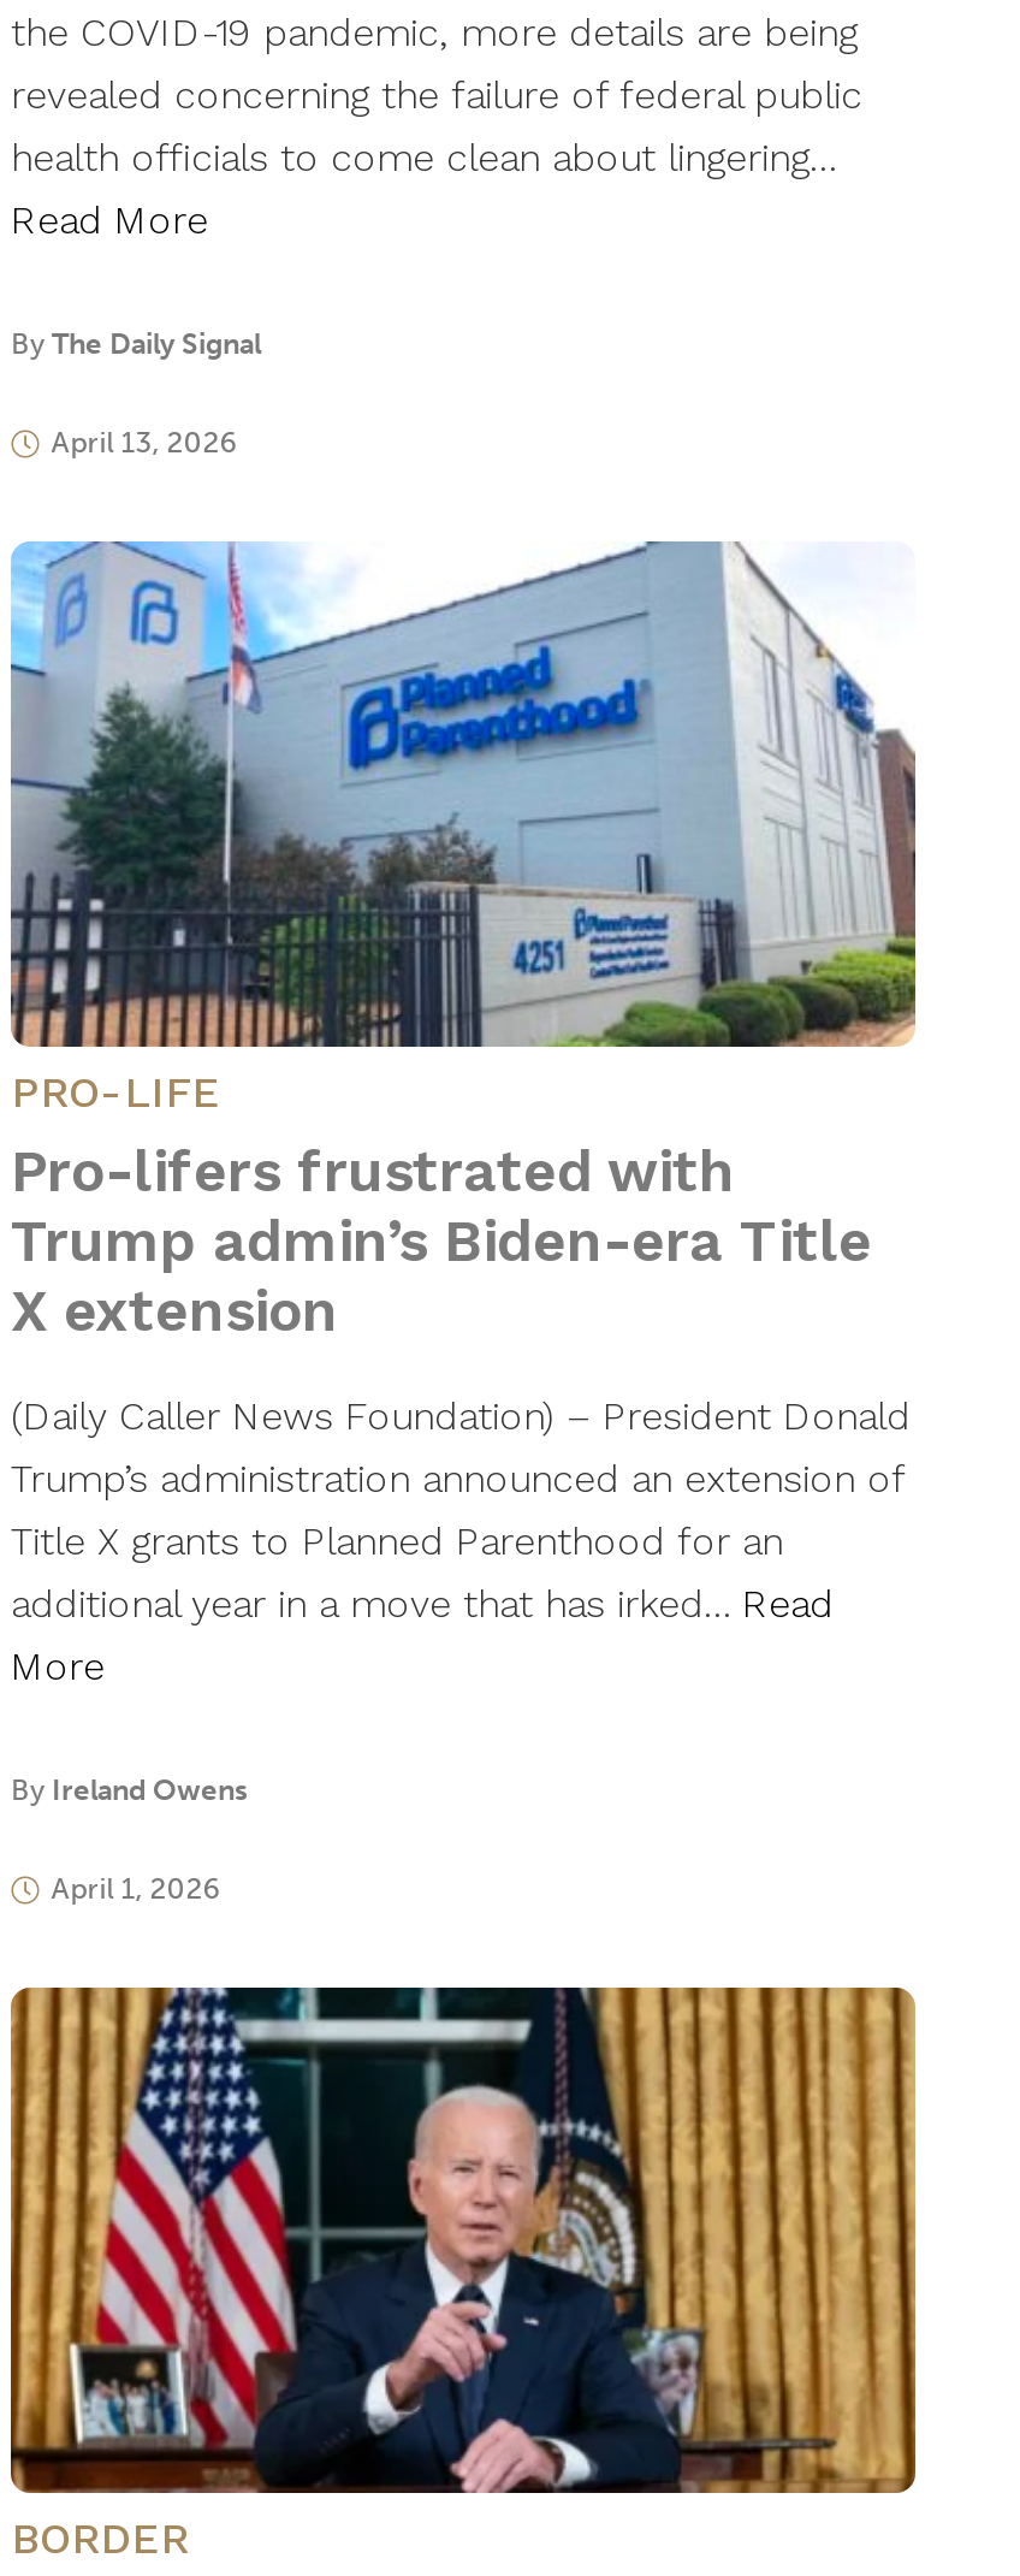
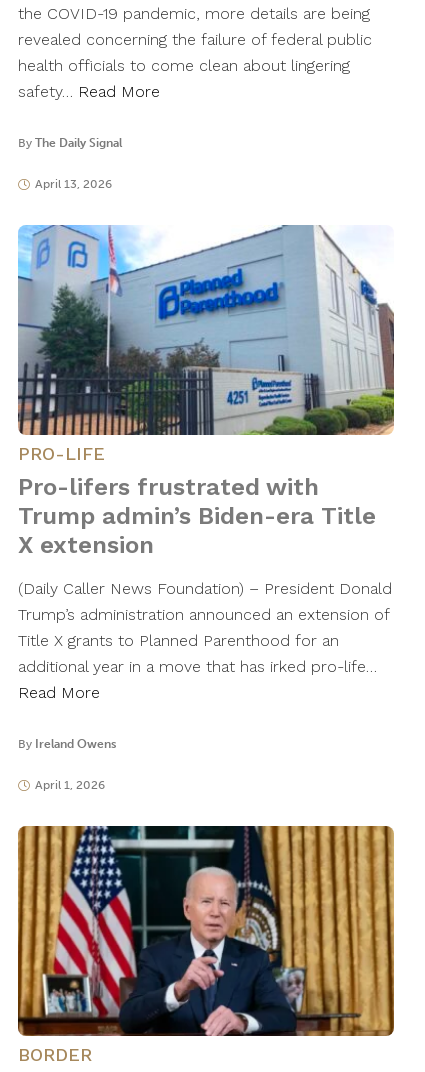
[11,135,836,243] health officials to come clean about lingering… | Read More -> [18,56,350,101] health officials to come clean about lingering | safety… Read More
[11,1581,834,1689] additional year in a move that has irked… Read | More -> [18,657,377,702] additional year in a move that has irked pro-life… | Read More

